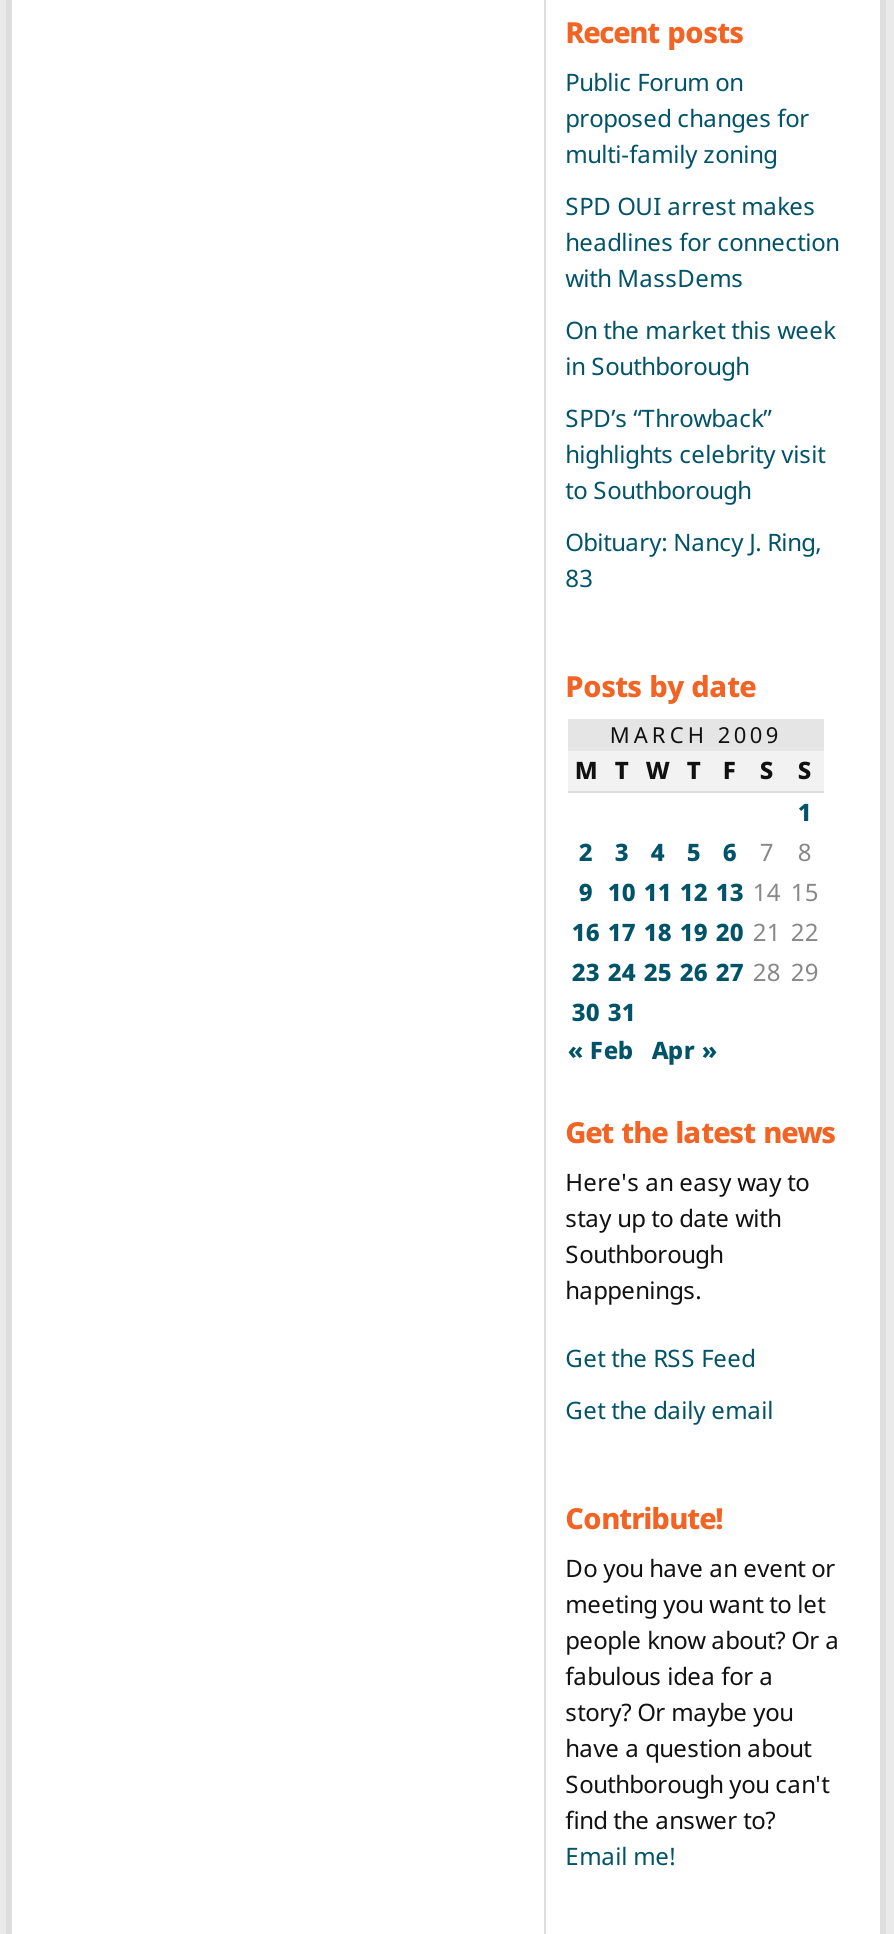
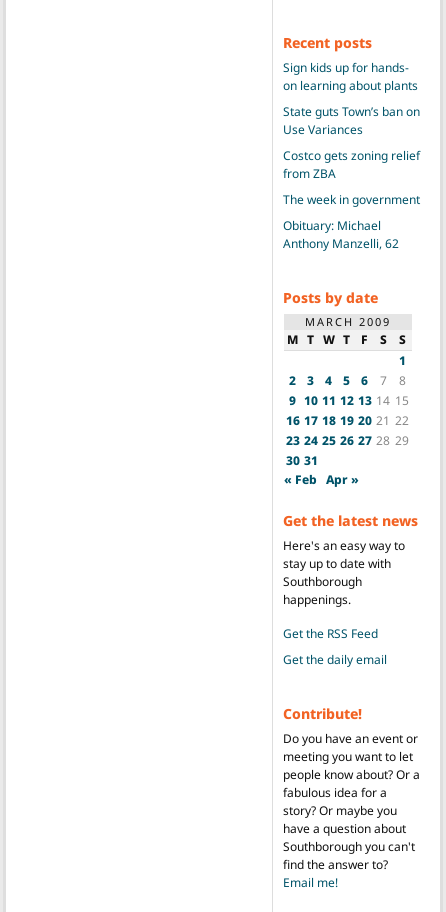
[565,66,809,172] Public Forum on | proposed changes for | multi-family zoning -> [283,59,418,94] Sign kids up for hands- | on learning about plants
[565,190,839,296] SPD OUI arrest makes | headlines for connection | with MassDems -> [283,103,420,138] State guts Town’s ban on | Use Variances
[565,314,835,384] On the market this week | in Southborough -> [283,147,420,182] Costco gets zoning relief | from ZBA
[565,402,825,508] SPD’s “Throwback” | highlights celebrity visit | to Southborough -> [283,191,420,208] The week in government
[565,526,821,596] Obituary: Nancy J. Ring, | 83 -> [283,217,399,252] Obituary: Michael | Anthony Manzelli, 62

